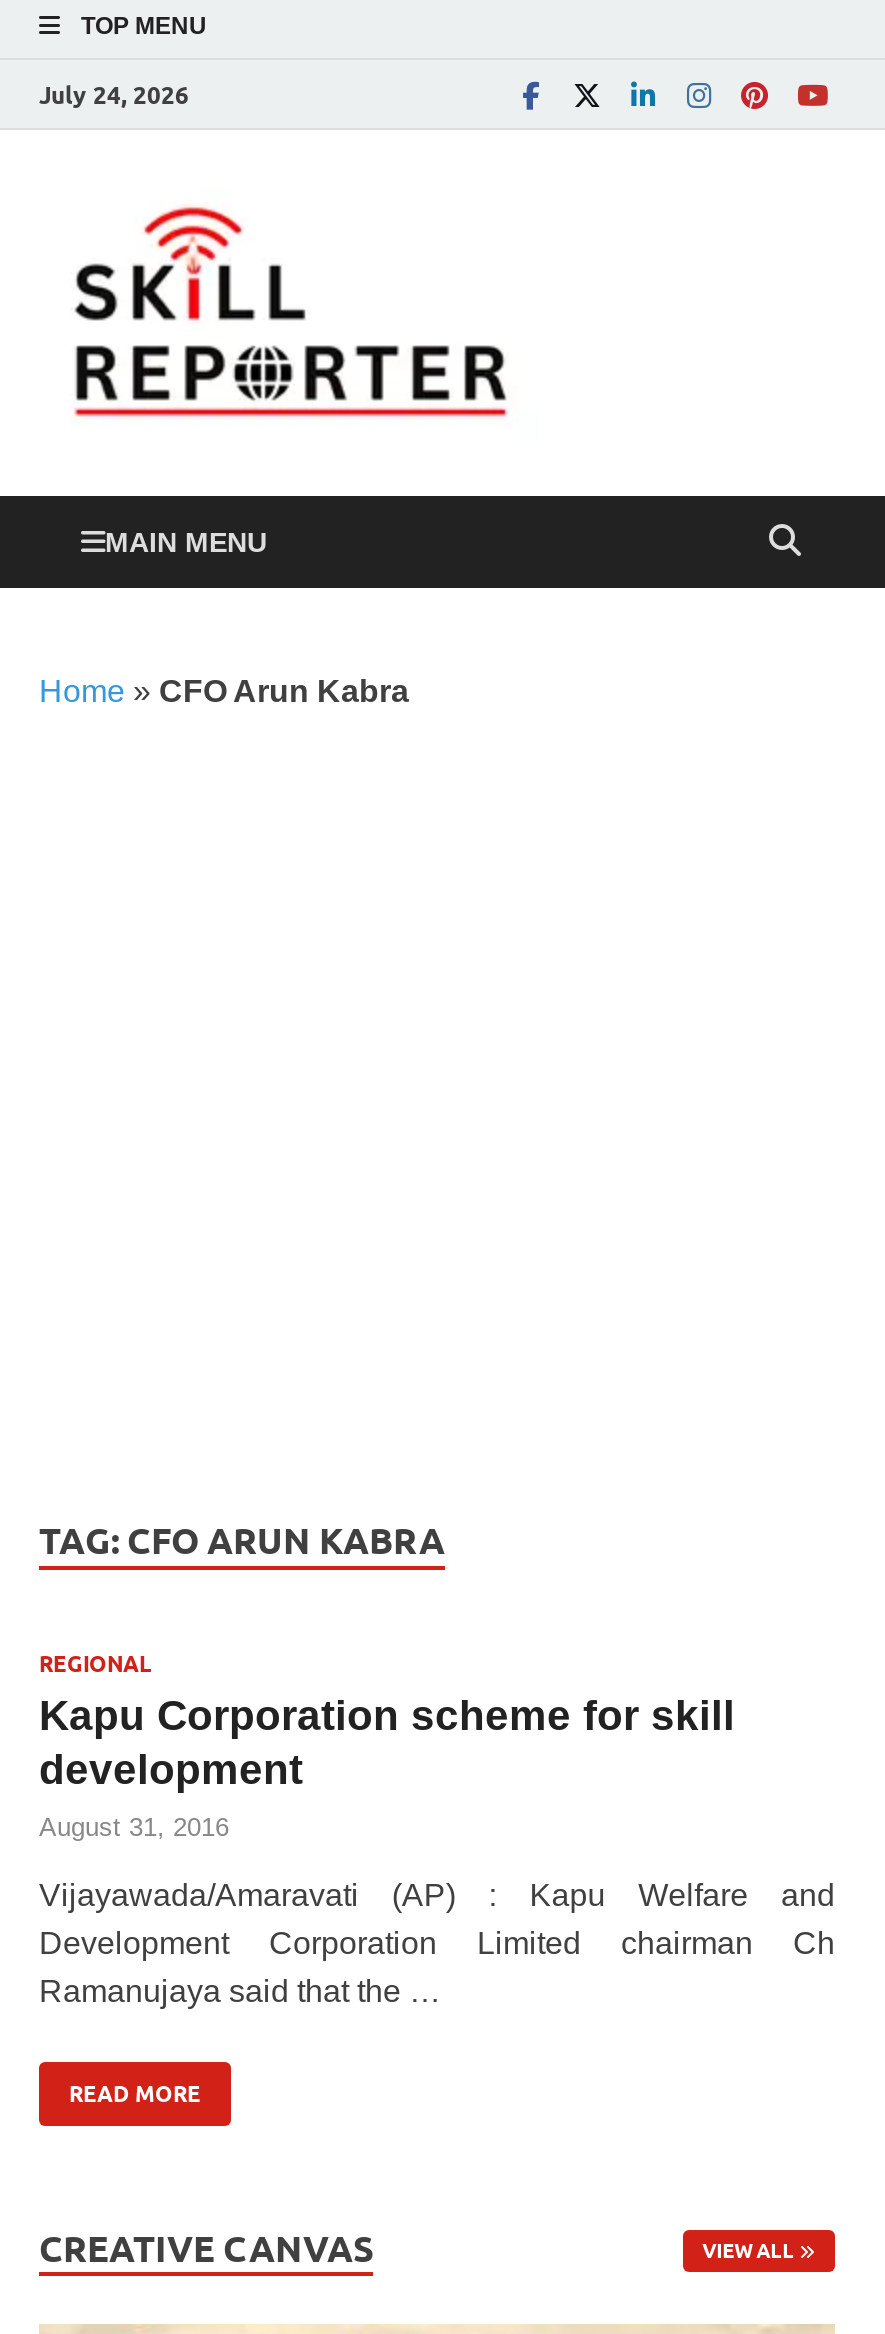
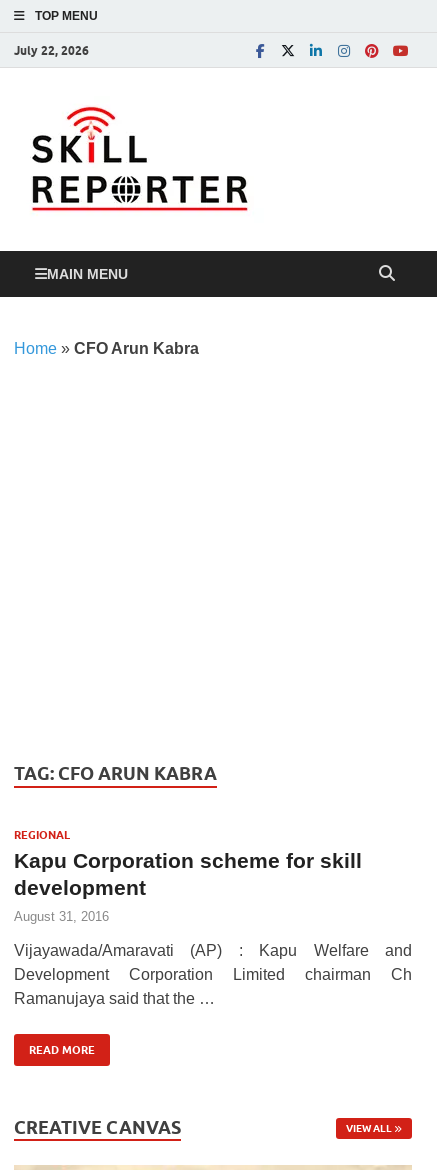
[39,79,189,109] July 24, 2026 -> [14,42,89,57] July 22, 2026

